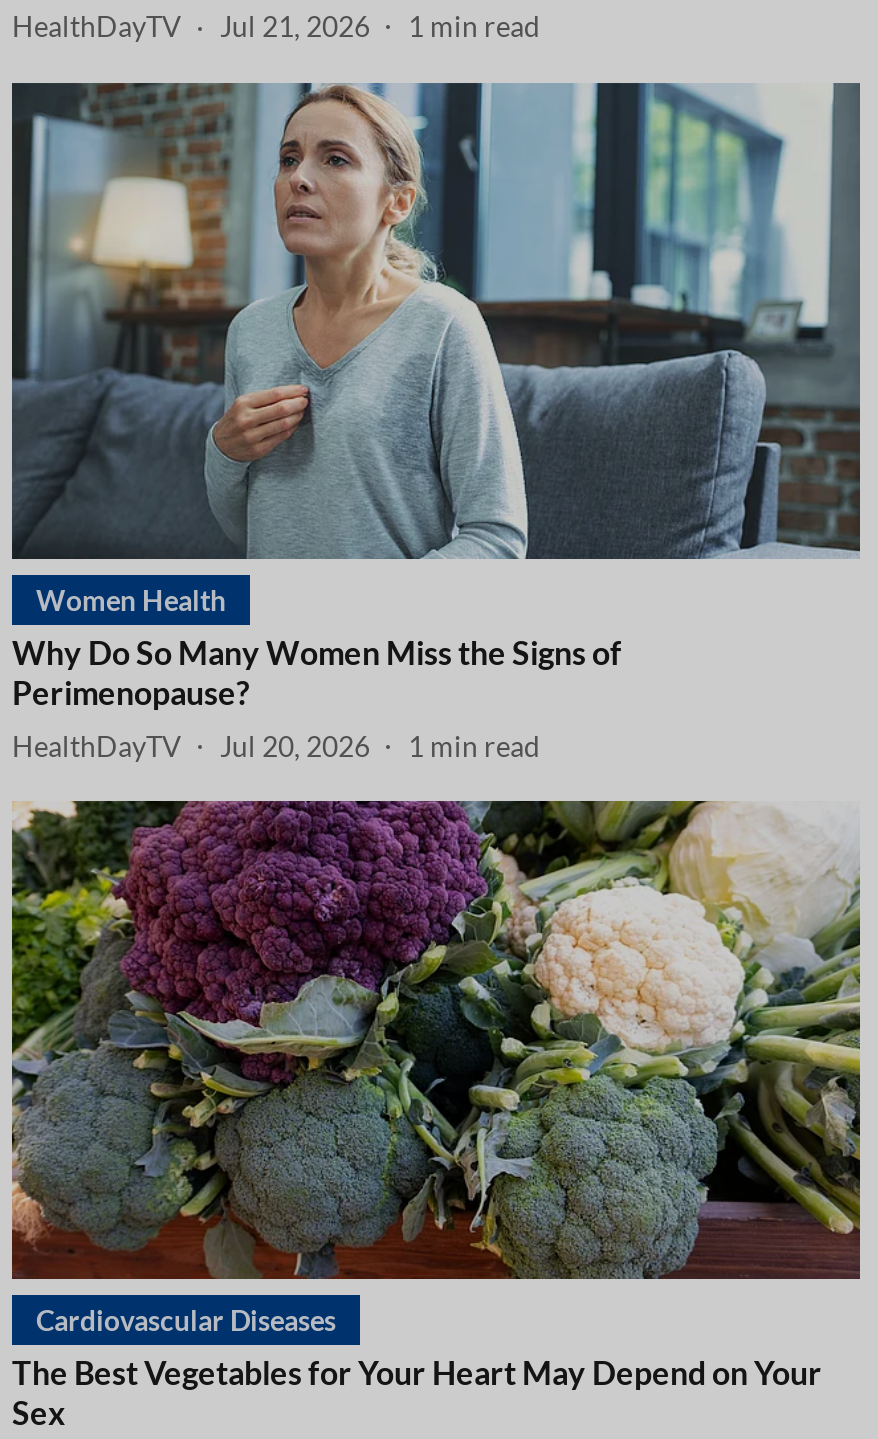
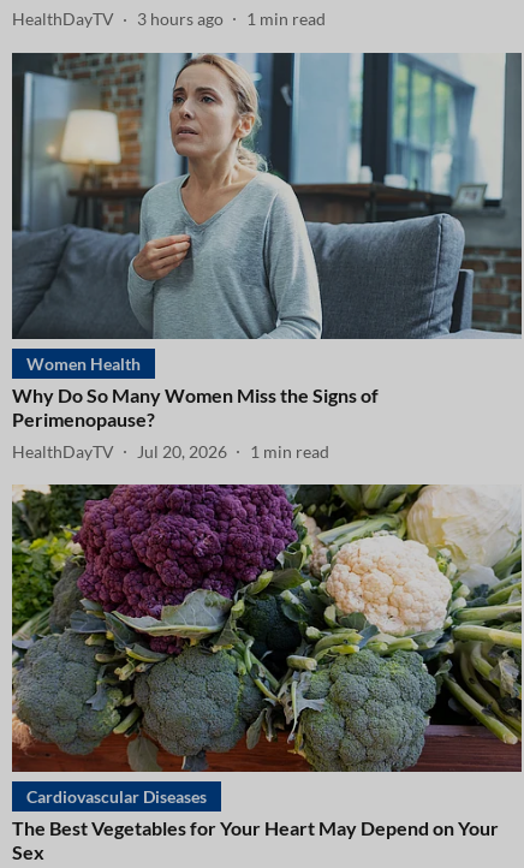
[12,9,540,43] HealthDayTV Jul 21, 2026 1 min read -> [12,8,326,29] HealthDayTV 3 hours ago 1 min read

